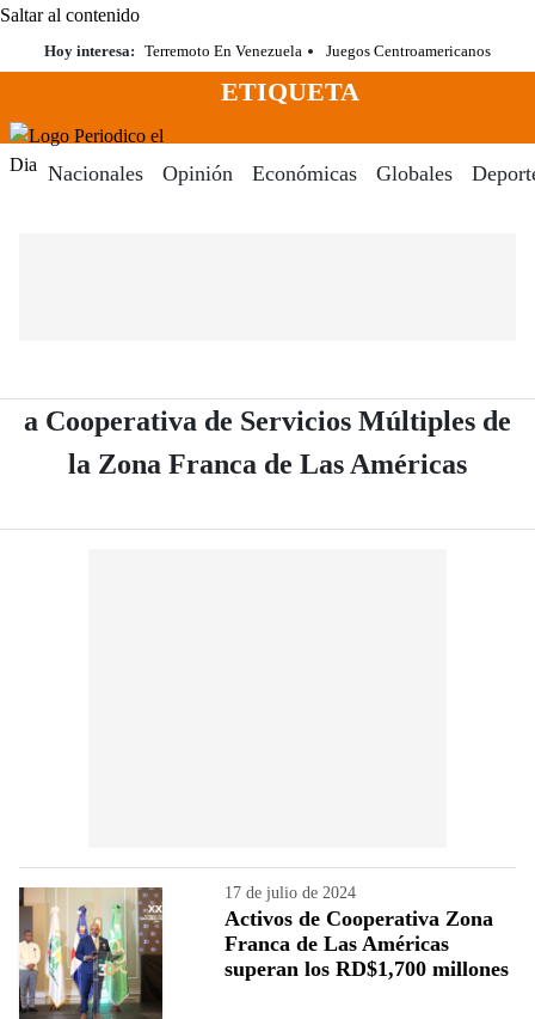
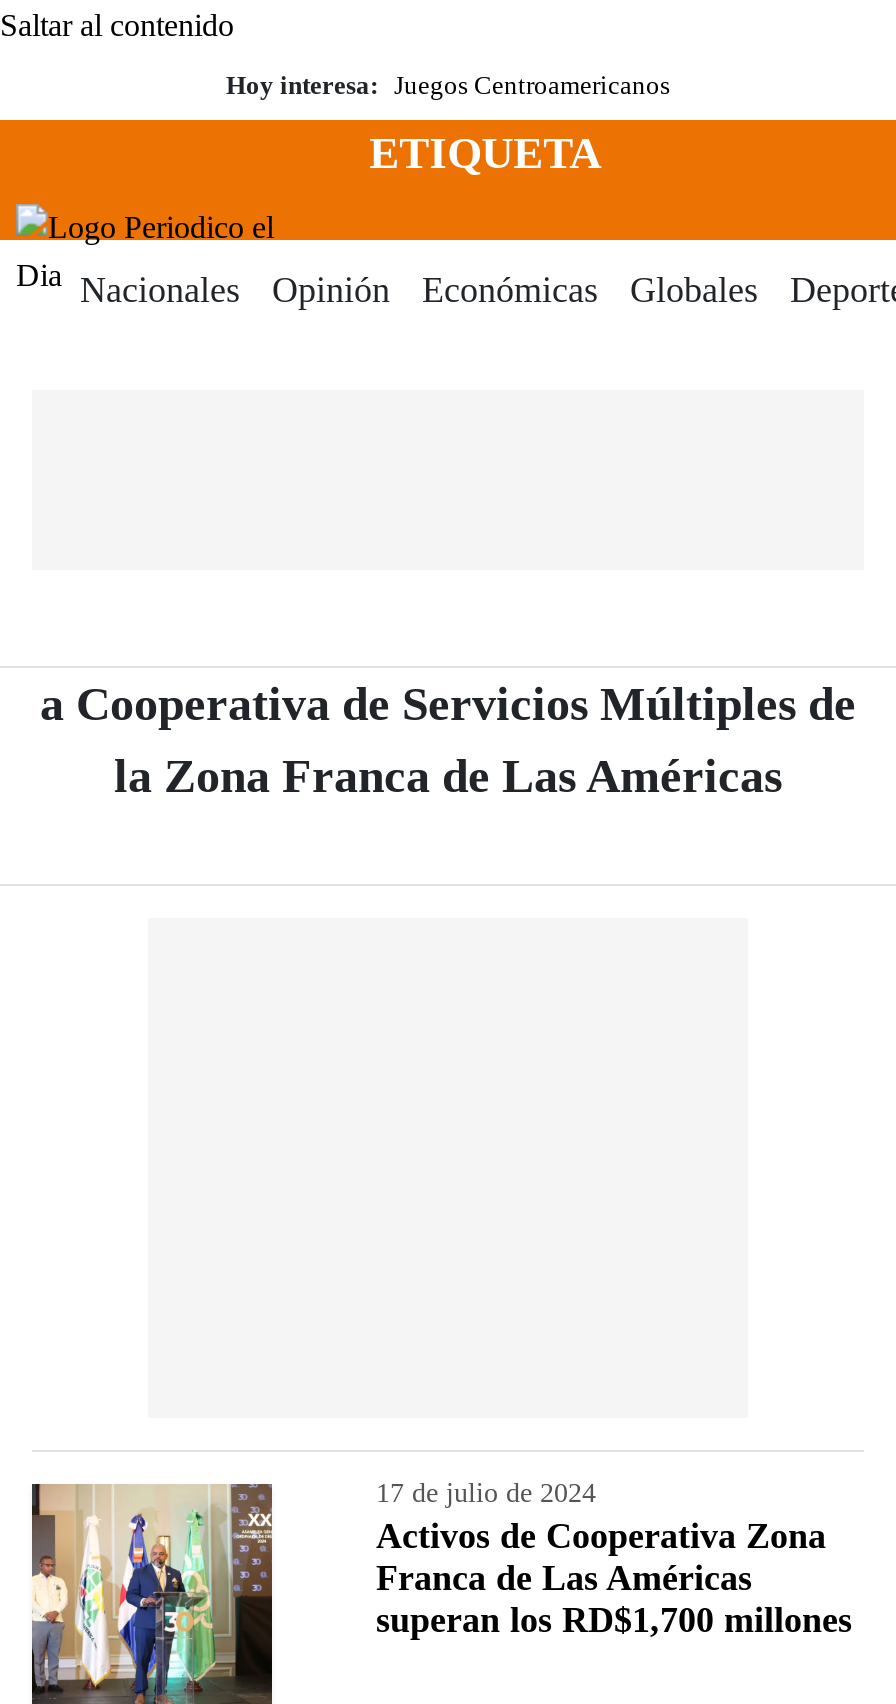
[44,42,491,60] Hoy interesa: Terremoto En Venezuela | Juegos Centroamericanos -> [226,70,670,100] Hoy interesa: Juegos Centroamericanos

